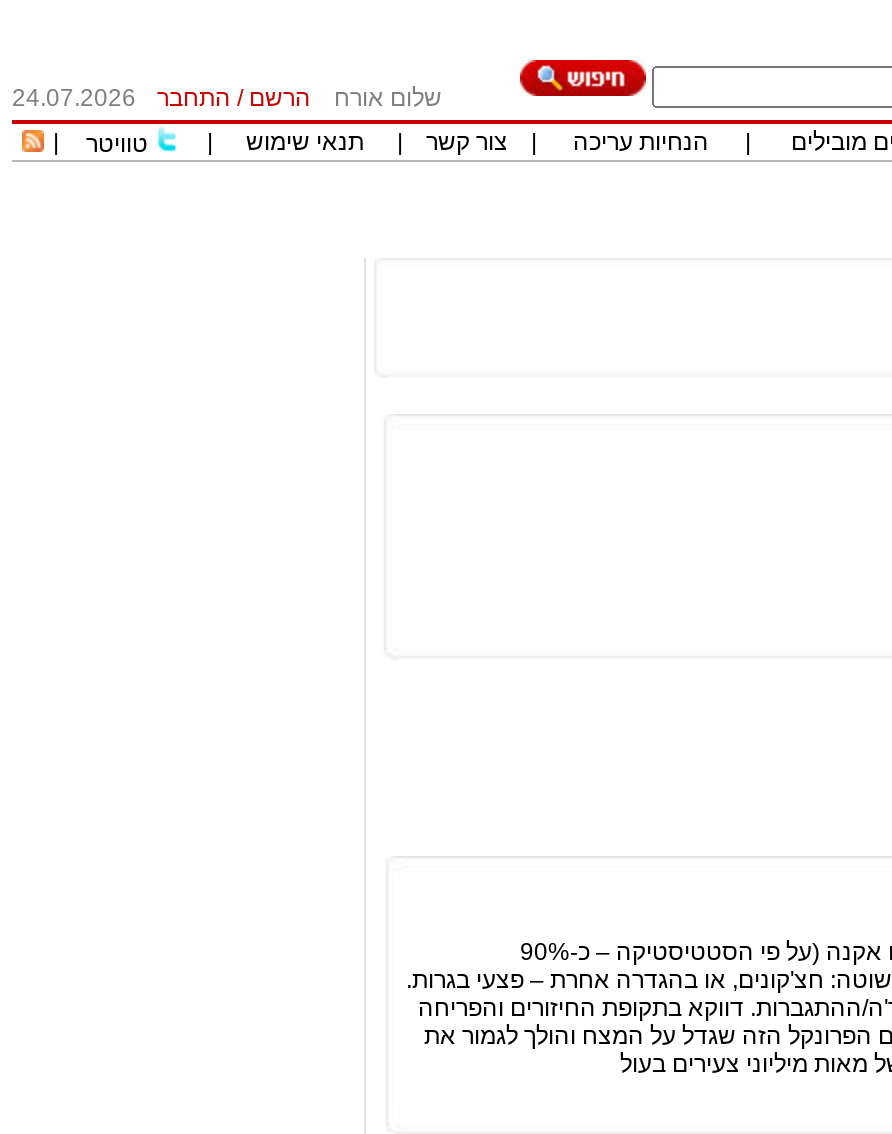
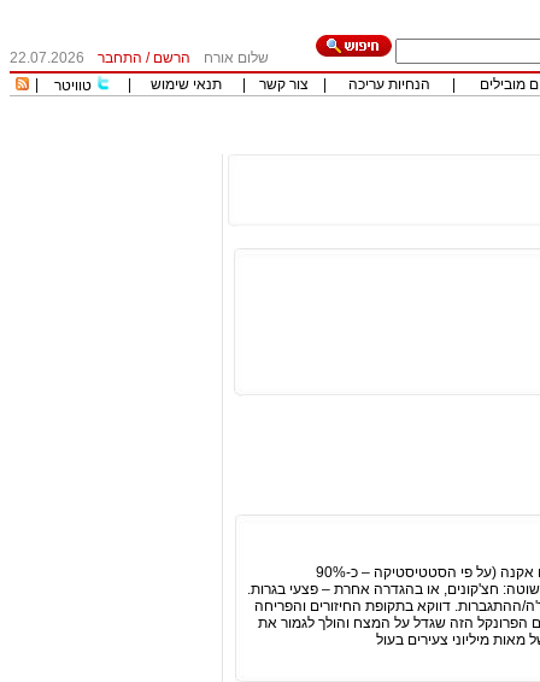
[12,84,442,112] שלום אורח הרשם / התחבר 24.07.2026 -> [10,49,269,66] שלום אורח הרשם / התחבר 22.07.2026

